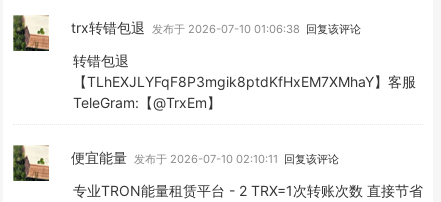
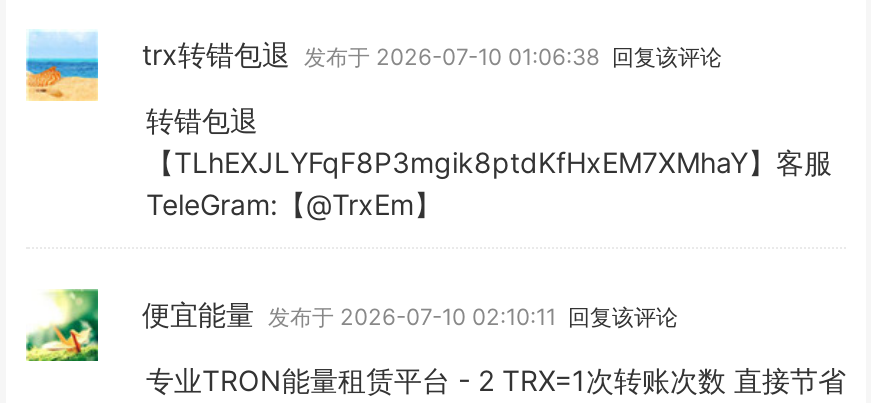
[12,14,50,52] [image] -> [24,29,100,103] [image]
[12,144,50,182] [image] -> [24,287,100,363] [image]

